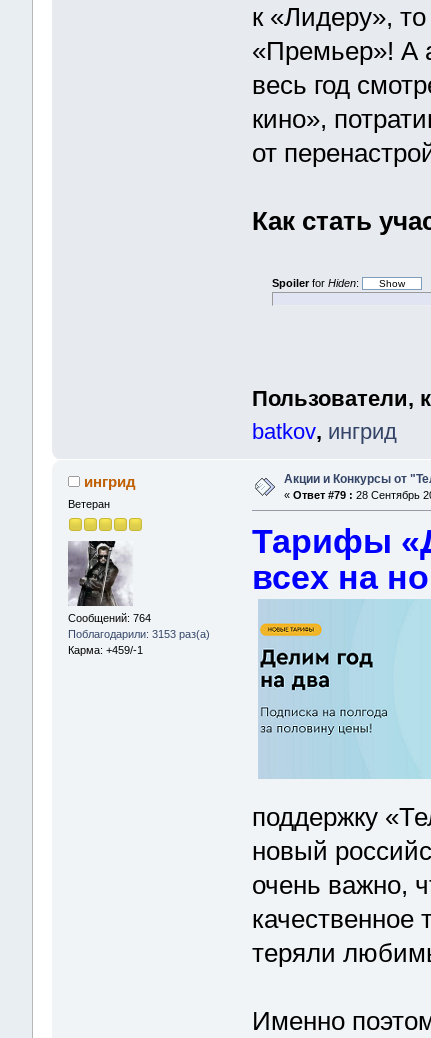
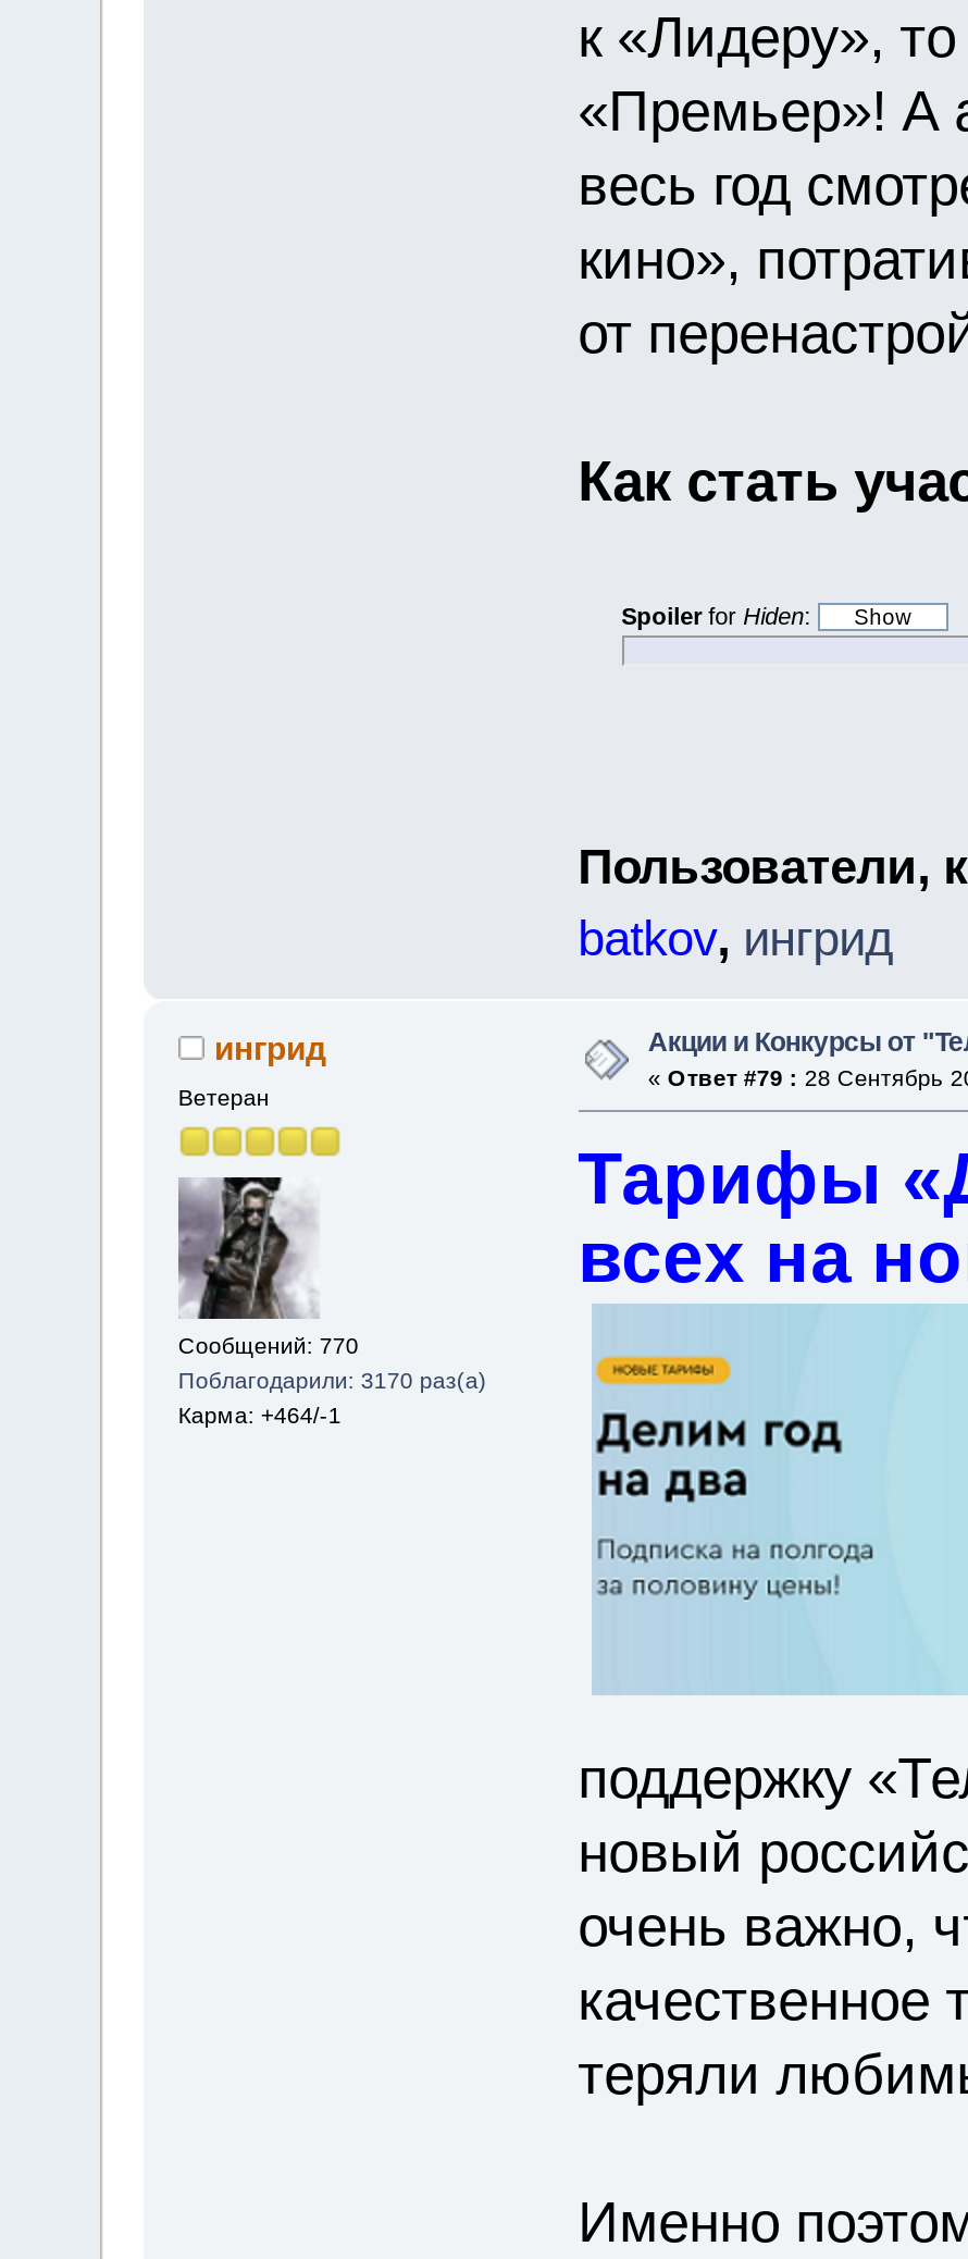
[68,612,151,624] Сообщений: 764 -> [178,1333,359,1359] Сообщений: 770
[68,628,210,640] Поблагодарили: 3153 раз(а) -> [178,1368,487,1394] Поблагодарили: 3170 раз(а)
[68,644,143,656] Карма: +459/-1 -> [178,1402,341,1429] Карма: +464/-1

